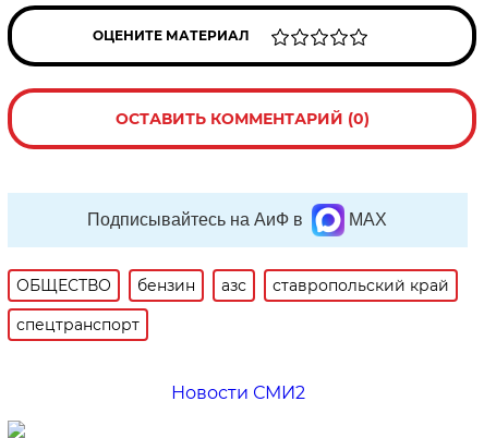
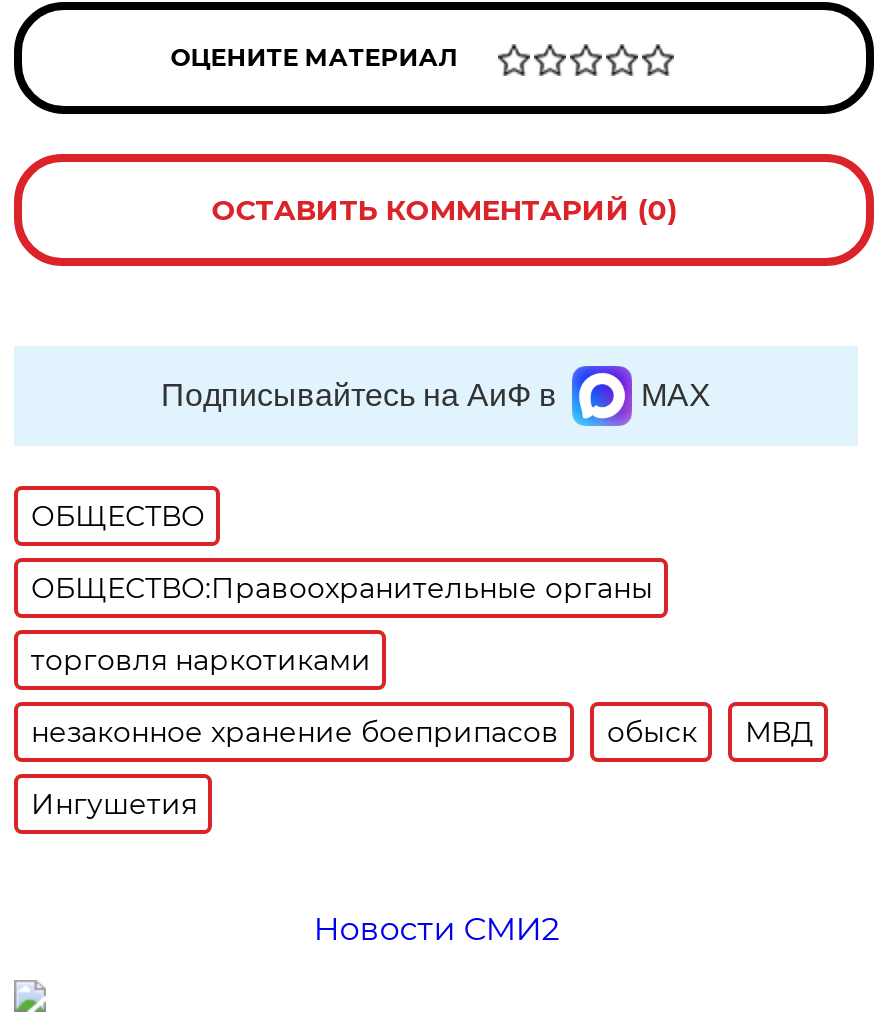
[17,276,450,334] бензин | азс | ставропольский край | спецтранспорт -> [31,570,813,822] ОБЩЕСТВО:Правоохранительные органы | торговля наркотиками | незаконное хранение боеприпасов | обыск | МВД | Ингушетия

